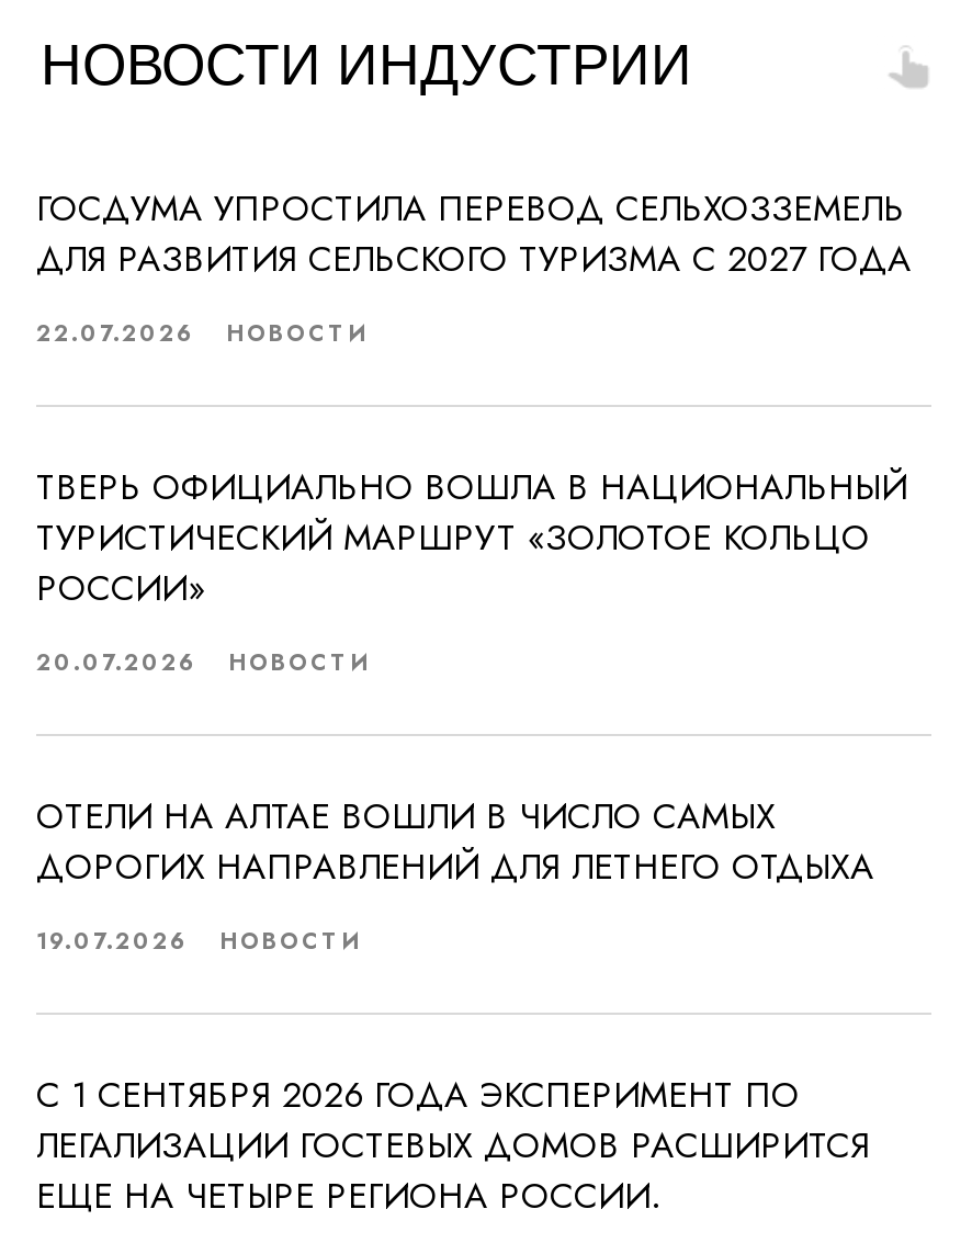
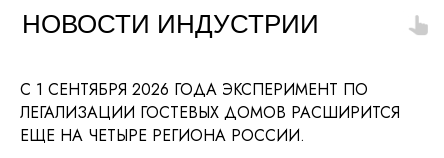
[36,184,912,958] ГОСДУМА УПРОСТИЛА ПЕРЕВОД СЕЛЬХОЗЗЕМЕЛЬ | ДЛЯ РАЗВИТИЯ СЕЛЬСКОГО ТУРИЗМА С 2027 ГОДА | 22.07.2026 | НОВОСТИ | ТВЕРЬ ОФИЦИАЛЬНО ВОШЛА В НАЦИОНАЛЬНЫЙ | ТУРИСТИЧЕСКИЙ МАРШРУТ «ЗОЛОТОЕ КОЛЬЦО | РОССИИ» | 20.07.2026 | НОВОСТИ | ОТЕЛИ НА АЛТАЕ ВОШЛИ В ЧИСЛО САМЫХ | ДОРОГИХ НАПРАВЛЕНИЙ ДЛЯ ЛЕТНЕГО ОТДЫХА | 19.07.2026 | НОВОСТИ -> none

